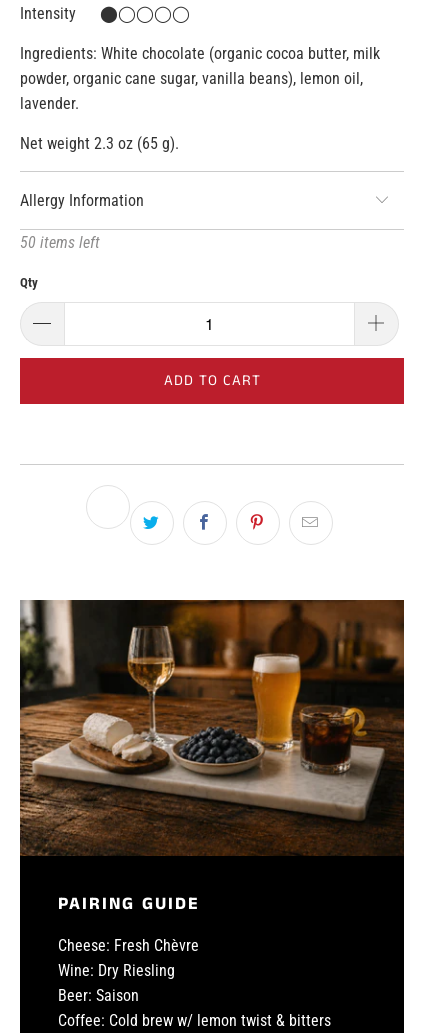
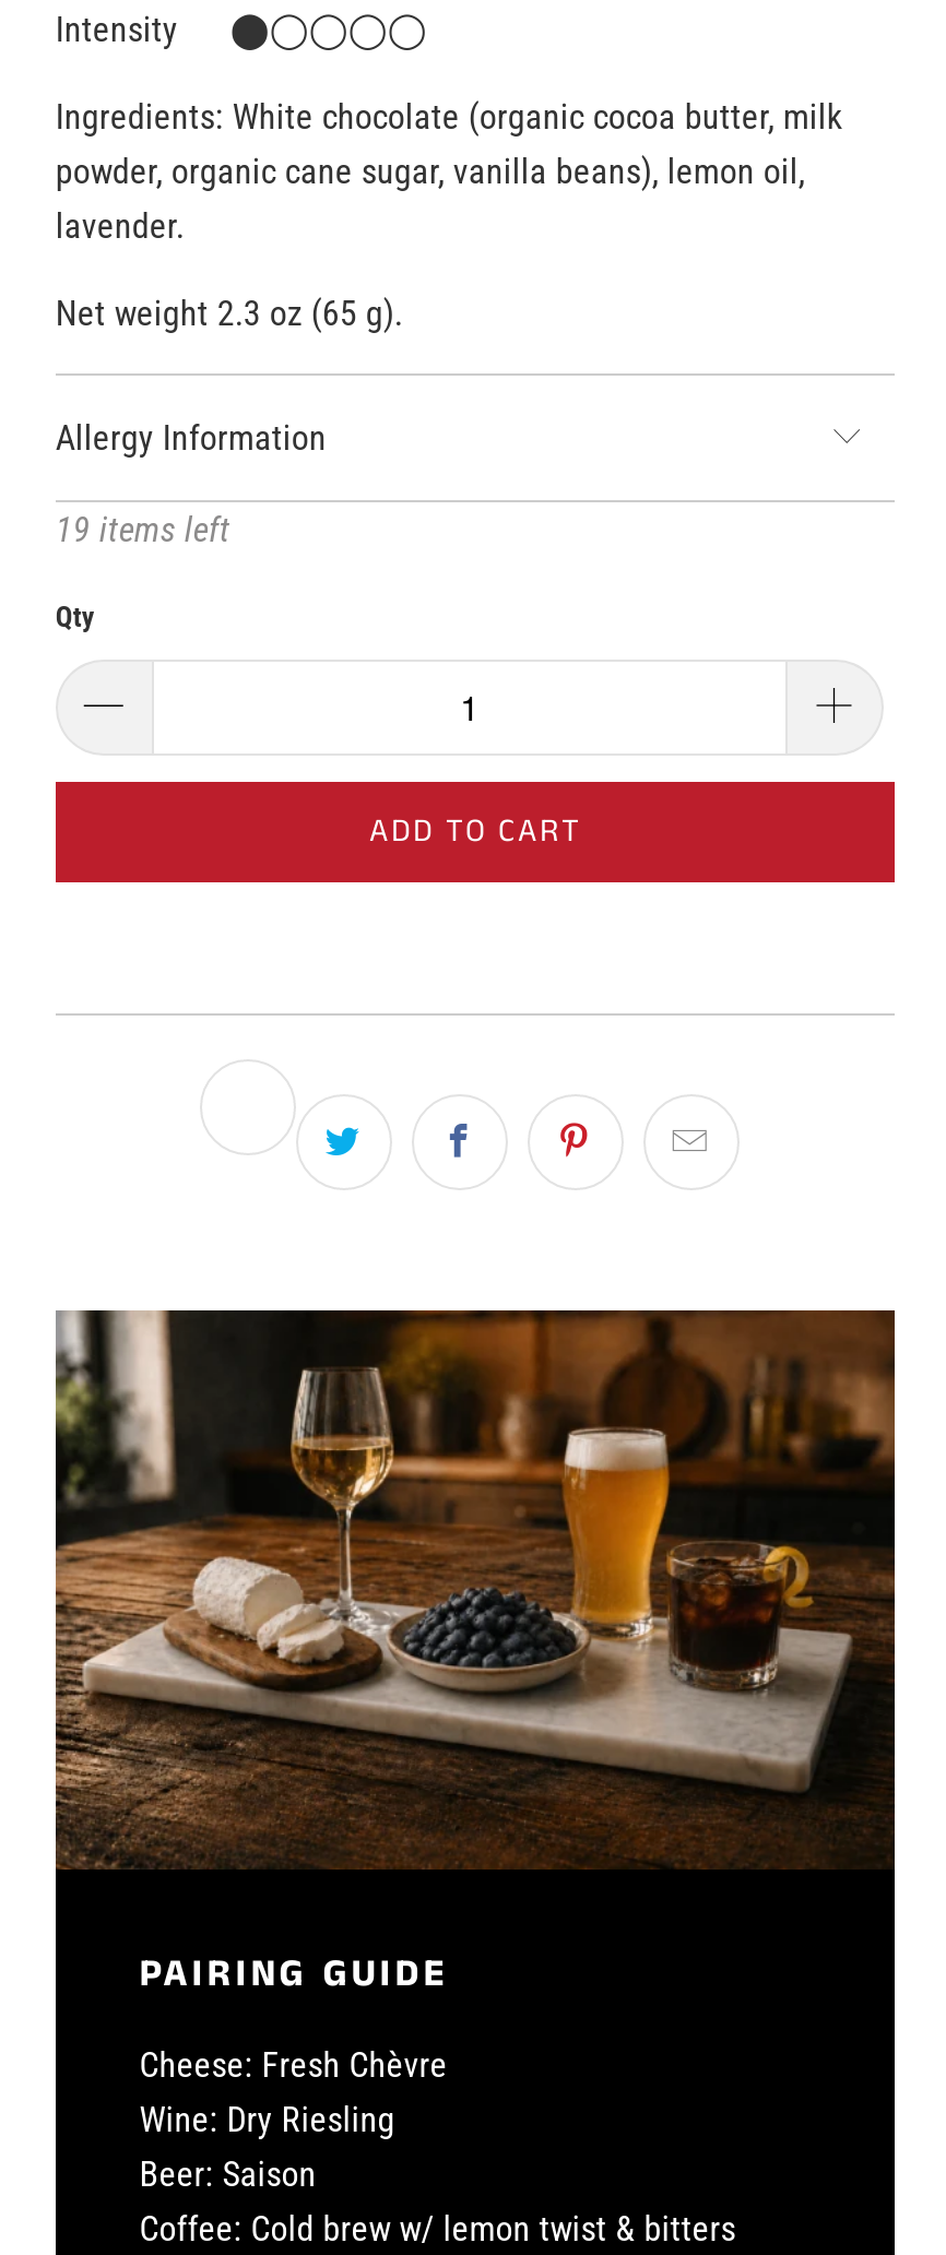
[20,233,100,252] 50 items left -> [55,509,230,551] 19 items left

